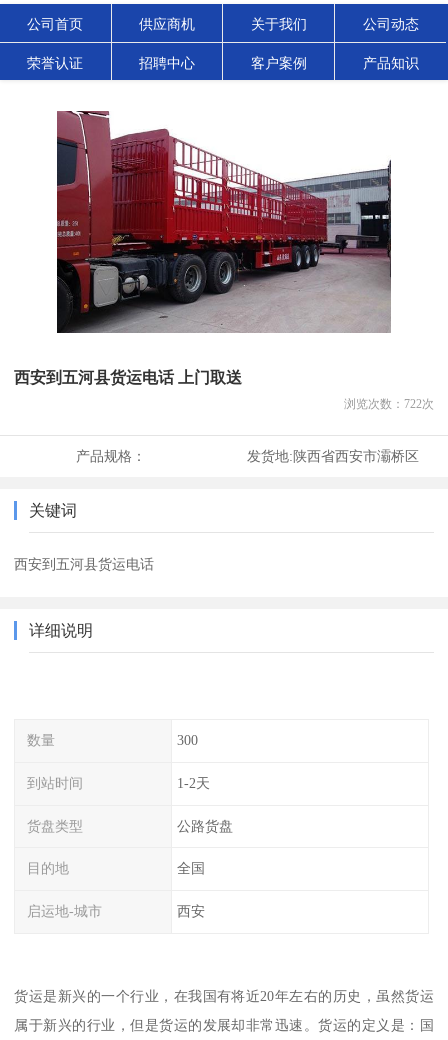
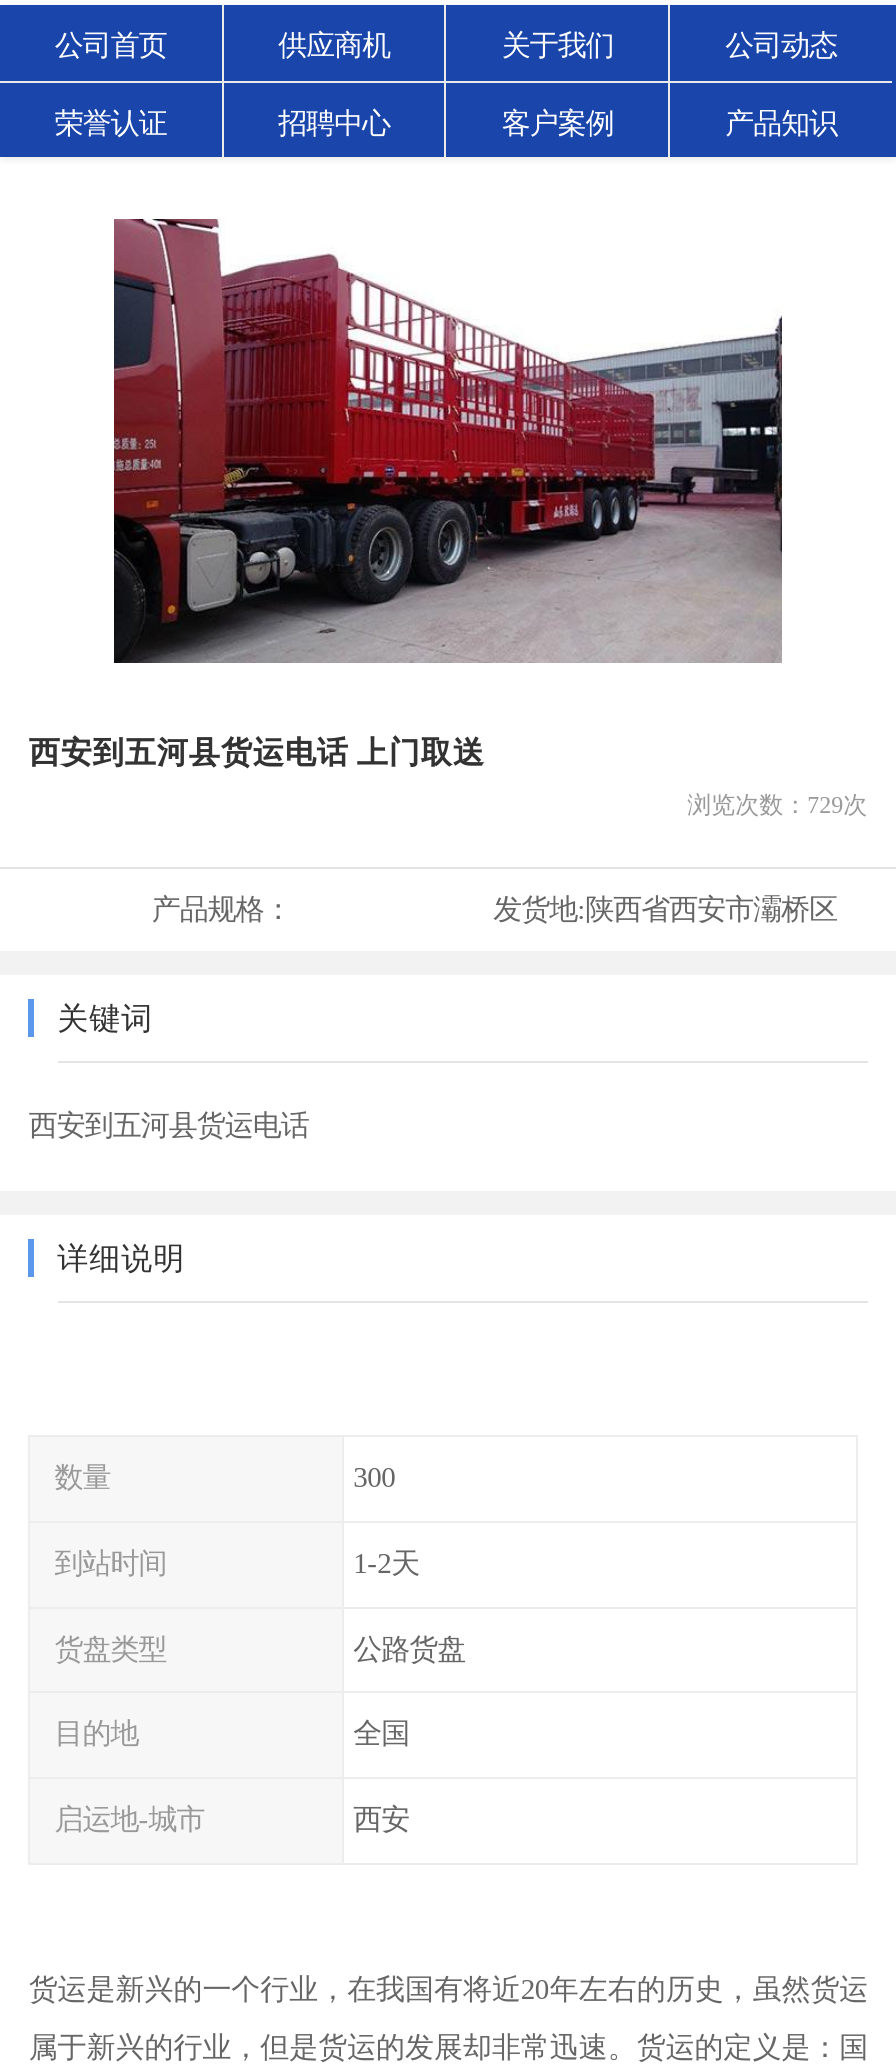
[344,397,434,411] 浏览次数：722次 -> [687,791,867,819] 浏览次数：729次

